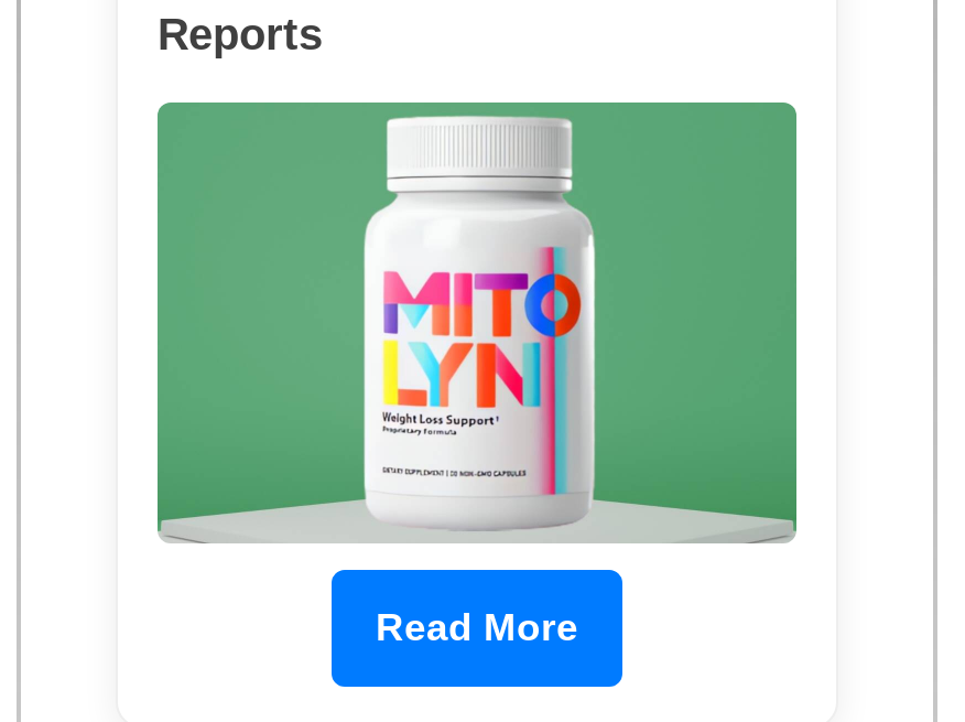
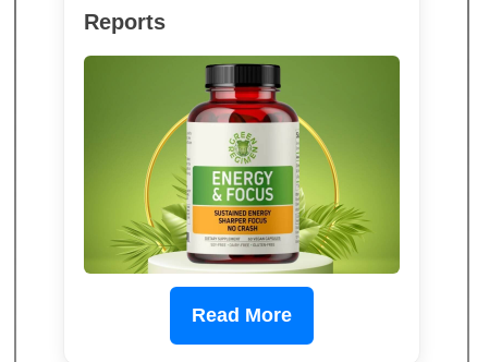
[158,103,796,543] [image] -> [84,56,400,275] [image]

